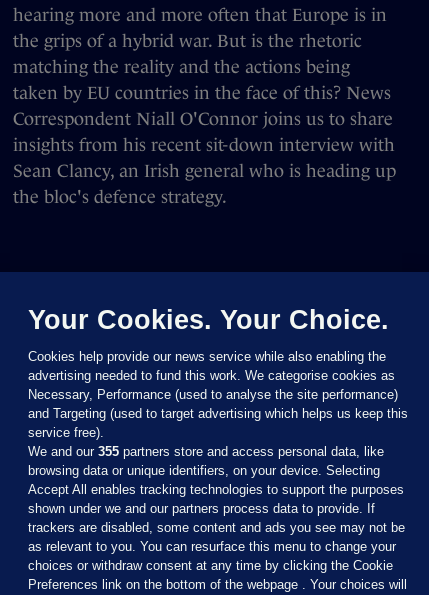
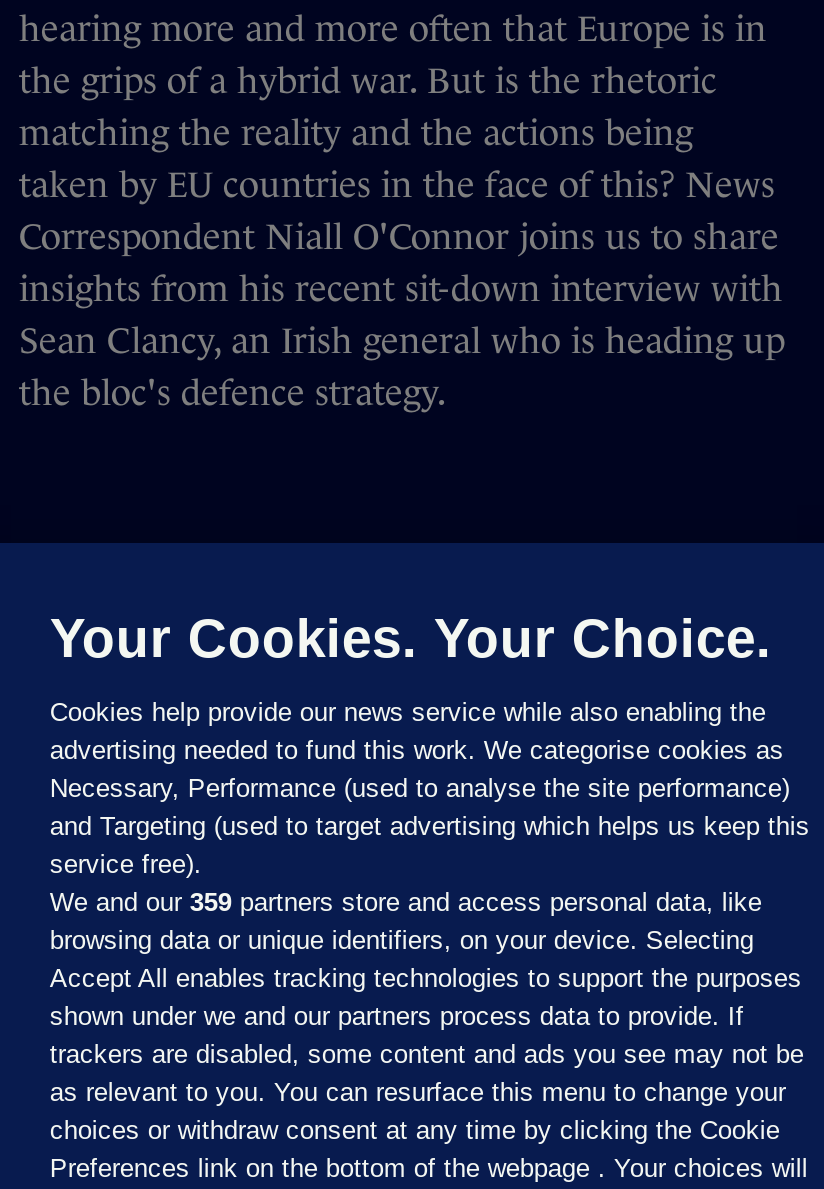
[28,444,384,459] We and our 355 partners store and access personal data, like -> [50,887,762,917] We and our 359 partners store and access personal data, like

